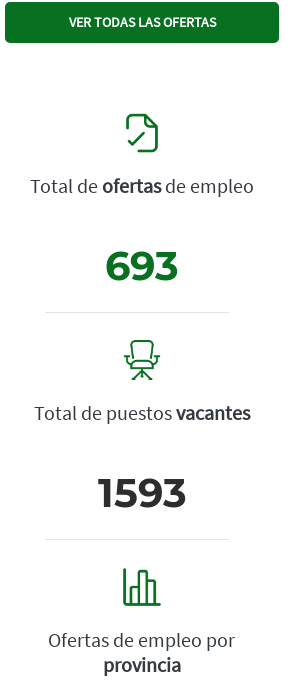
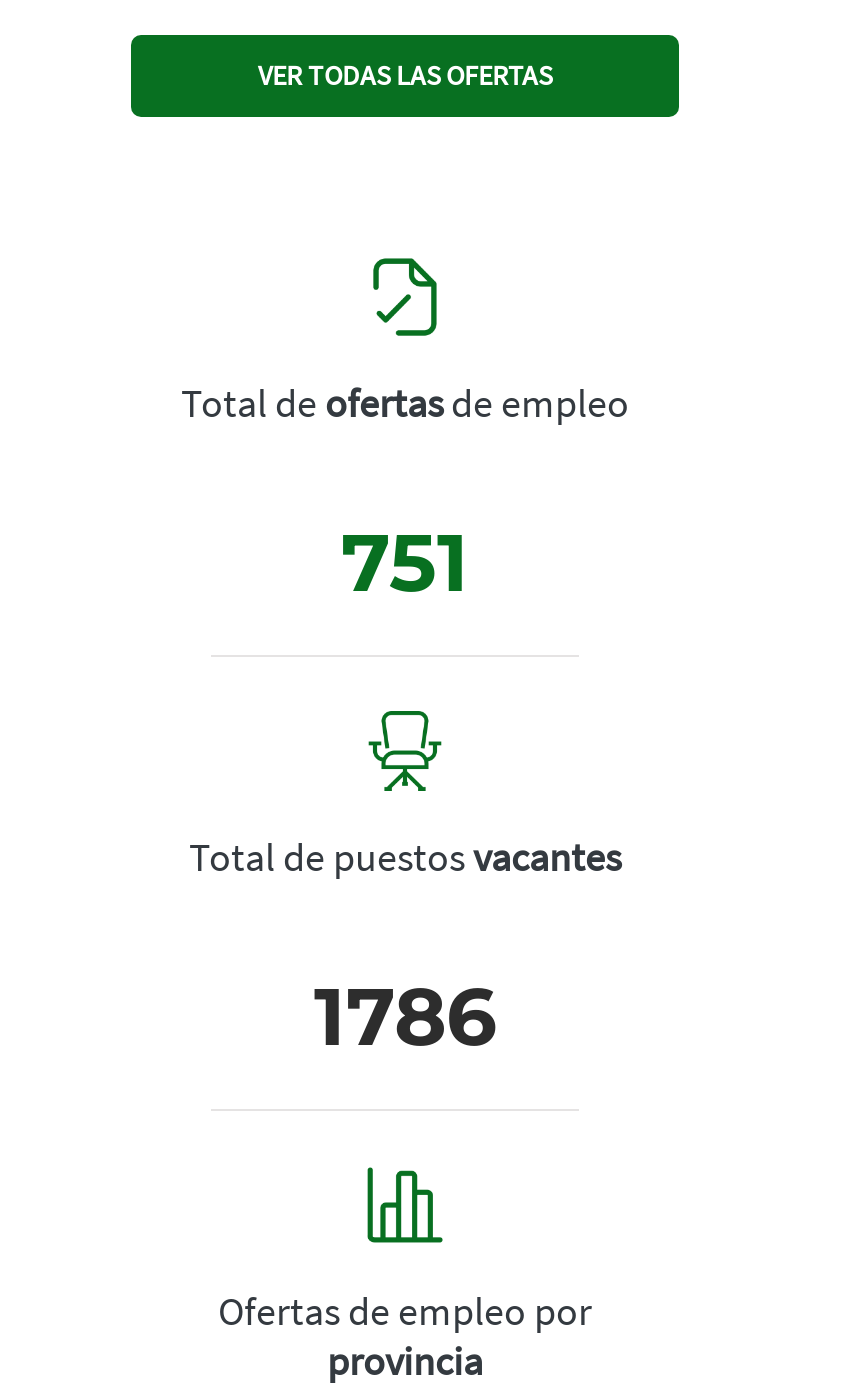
[105,241,179,290] 693 -> [341,513,469,611] 751
[97,468,186,517] 1593 -> [314,967,496,1065] 1786

